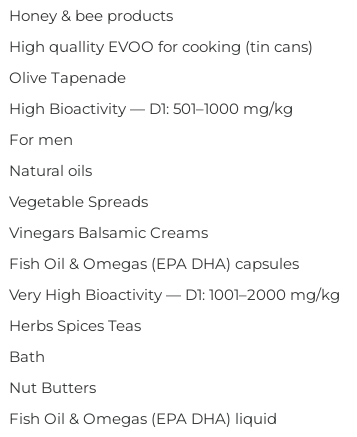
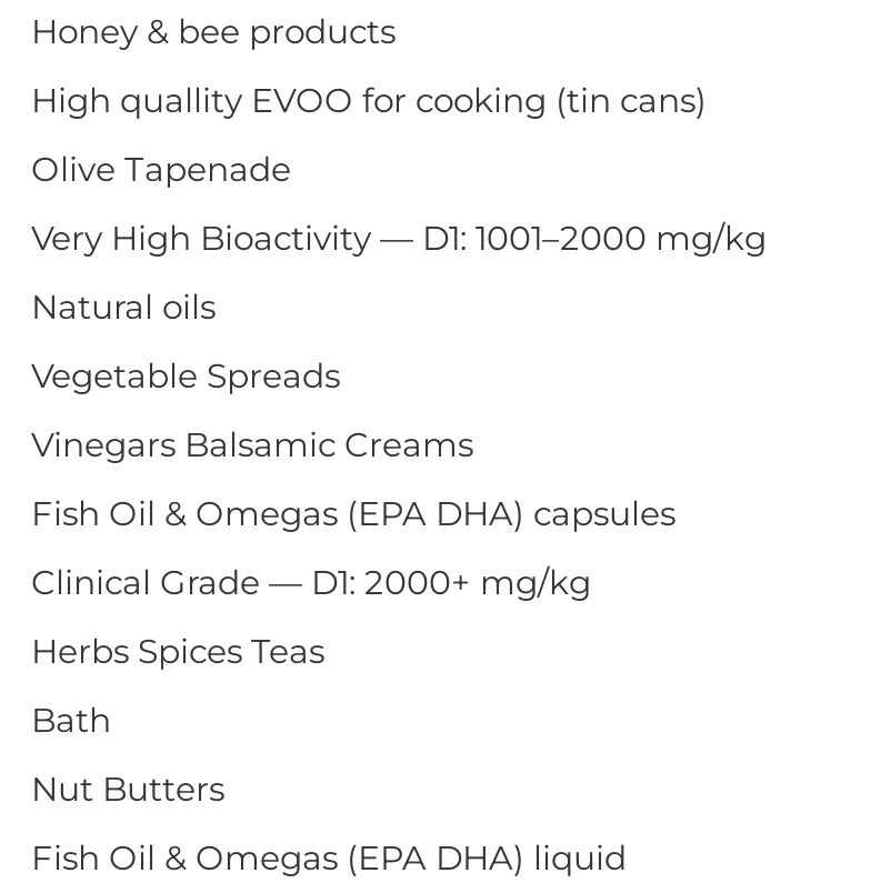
[9,99,293,149] High Bioactivity — D1: 501–1000 mg/kg | For men -> none
none -> [31,561,591,603] Clinical Grade — D1: 2000+ mg/kg
moved [9,285,340,304] -> [31,217,767,259]: Very High Bioactivity — D1: 1001–2000 mg/kg

